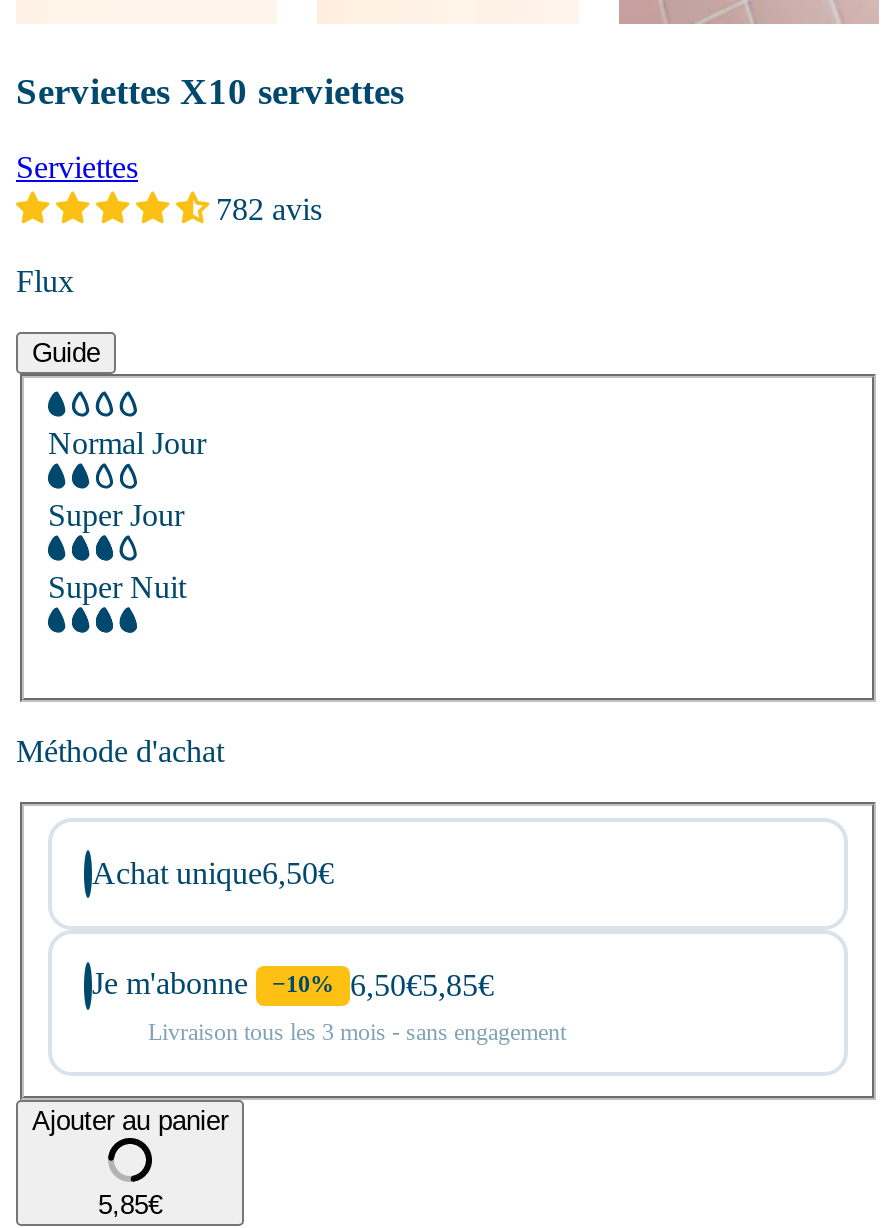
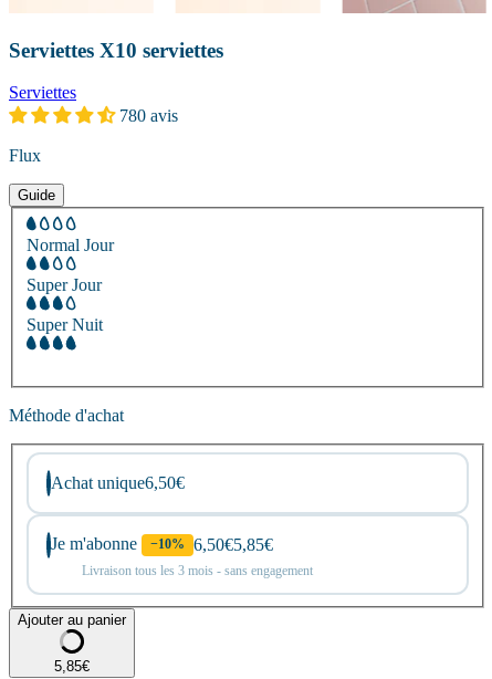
[216,193,322,227] 782 avis -> [119,107,178,125] 780 avis

